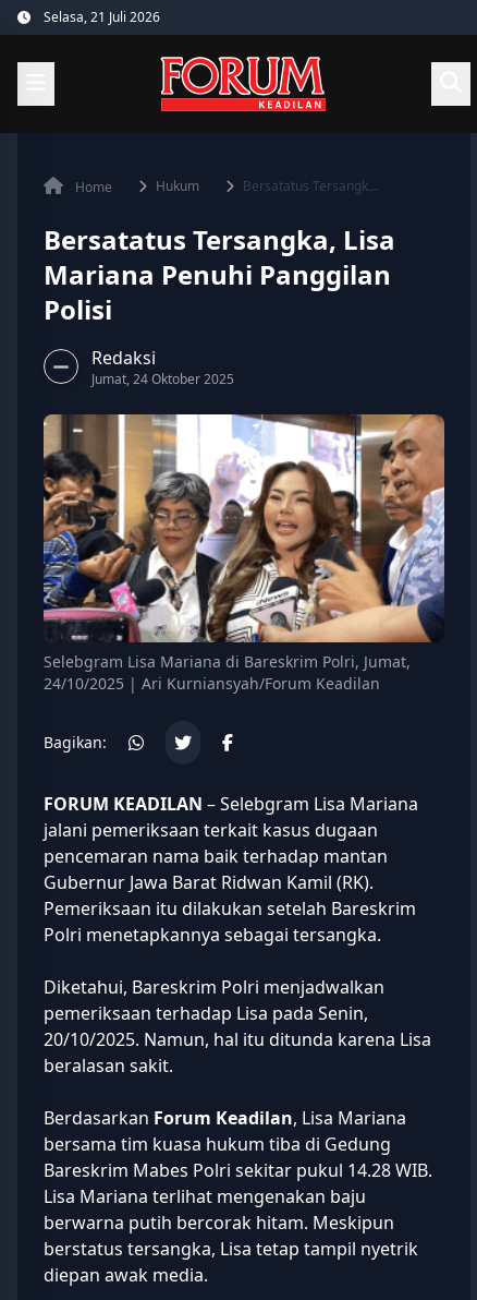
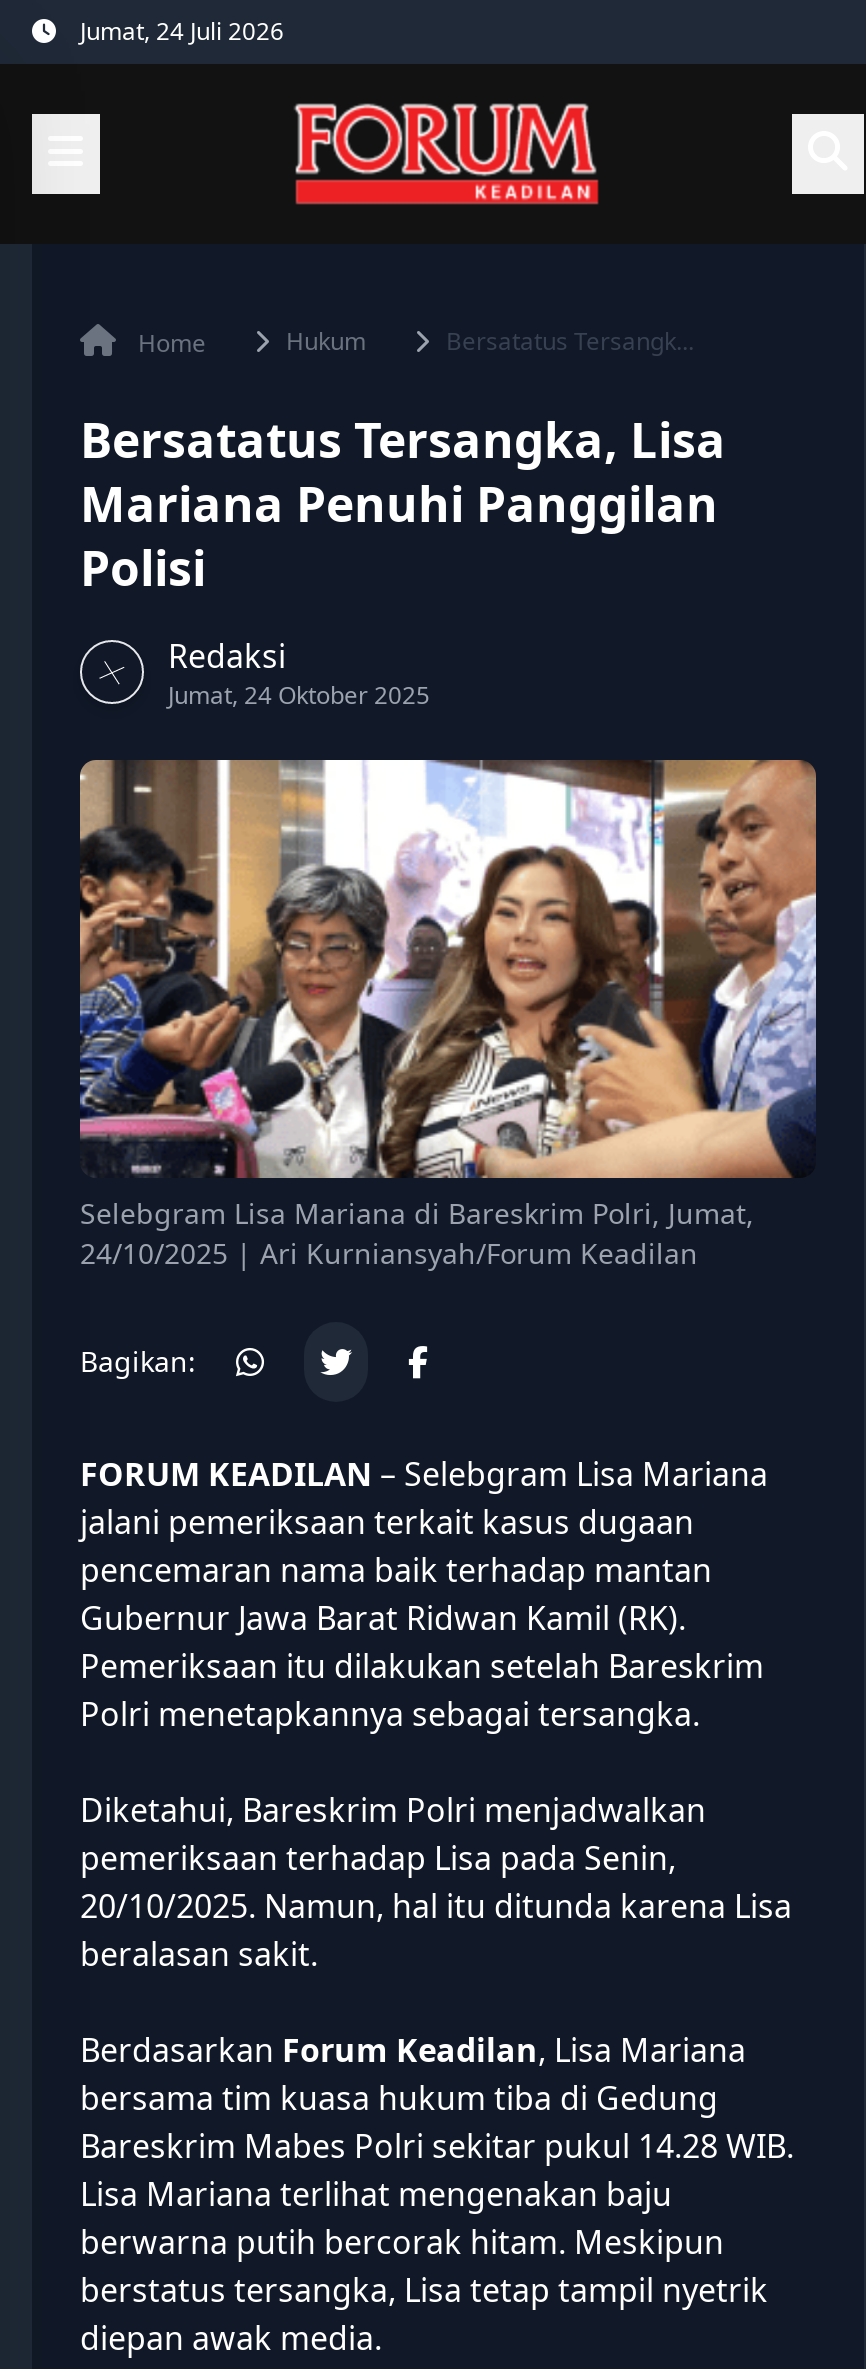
[44,8,160,26] Selasa, 21 Juli 2026 -> [80,14,284,48] Jumat, 24 Juli 2026

